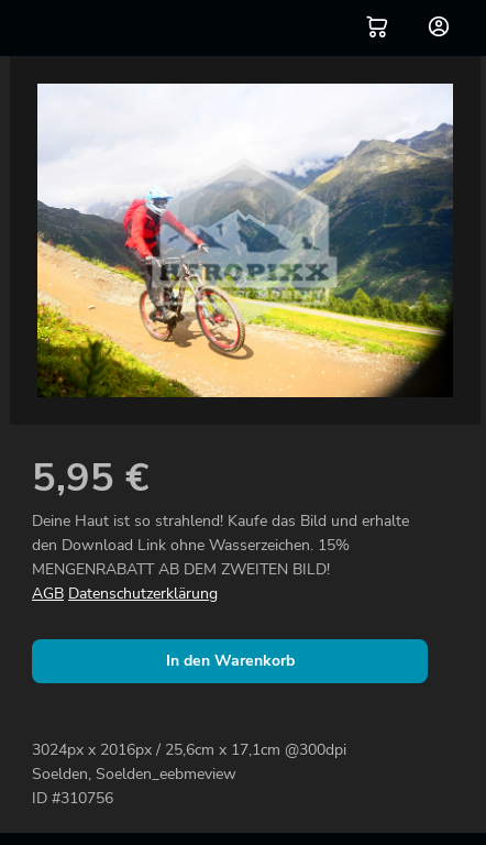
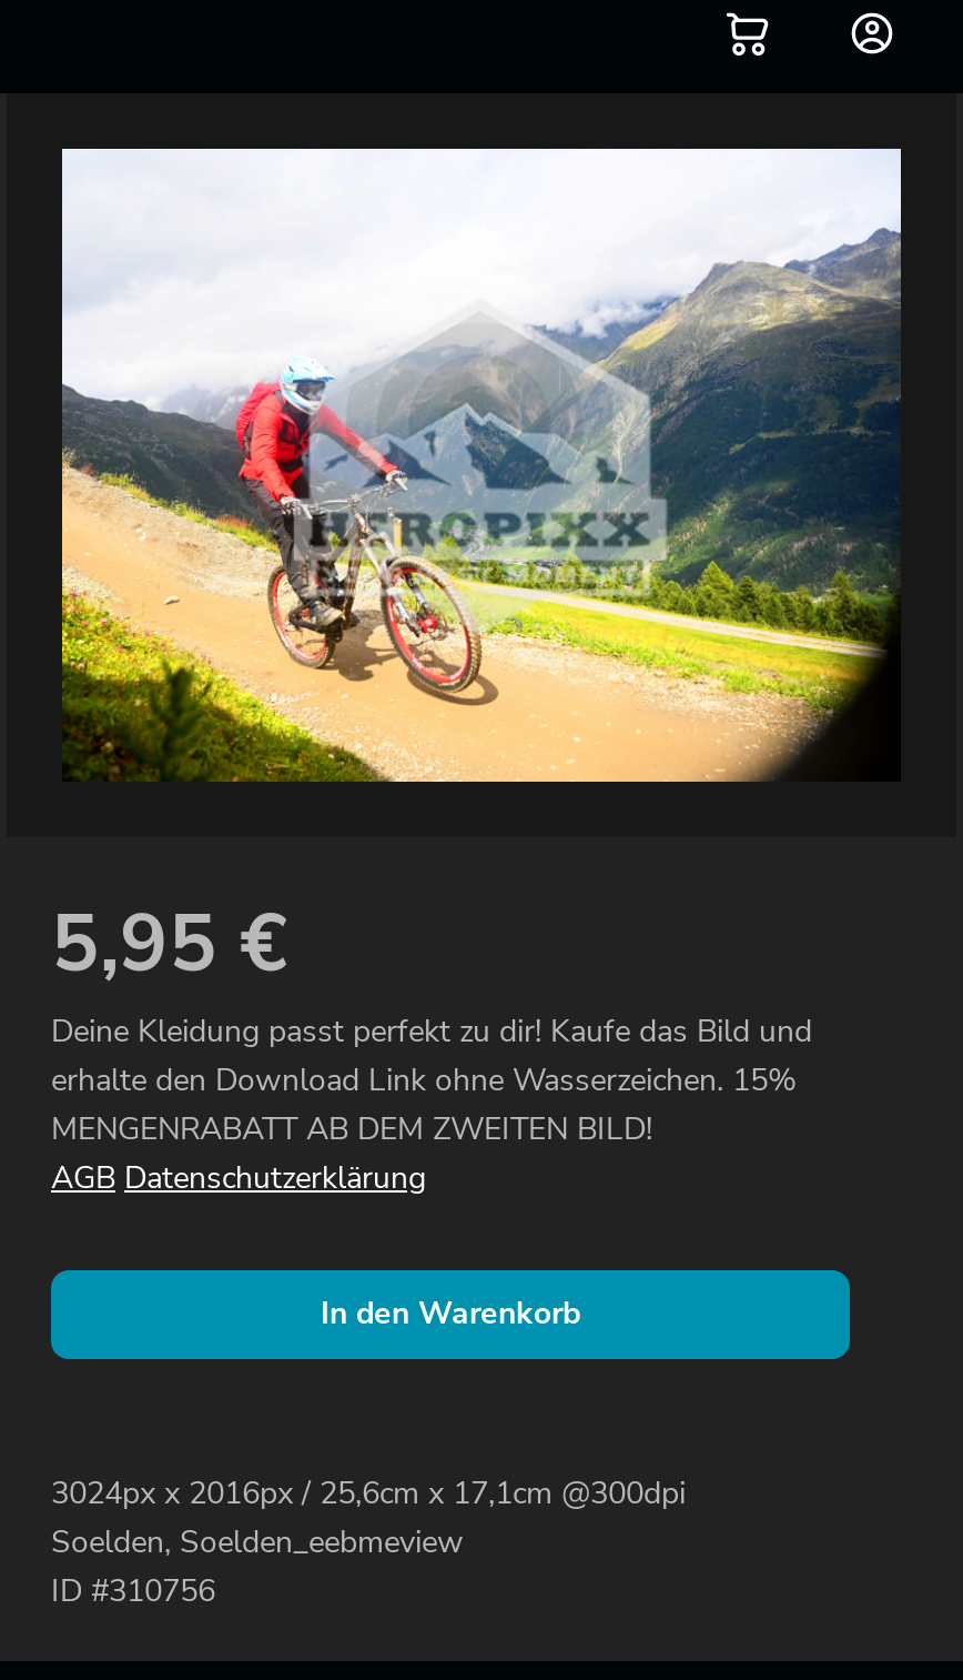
[32,511,409,556] Deine Haut ist so strahlend! Kaufe das Bild und erhalte | den Download Link ohne Wasserzeichen. 15% -> [51,1010,812,1101] Deine Kleidung passt perfekt zu dir! Kaufe das Bild und | erhalte den Download Link ohne Wasserzeichen. 15%

